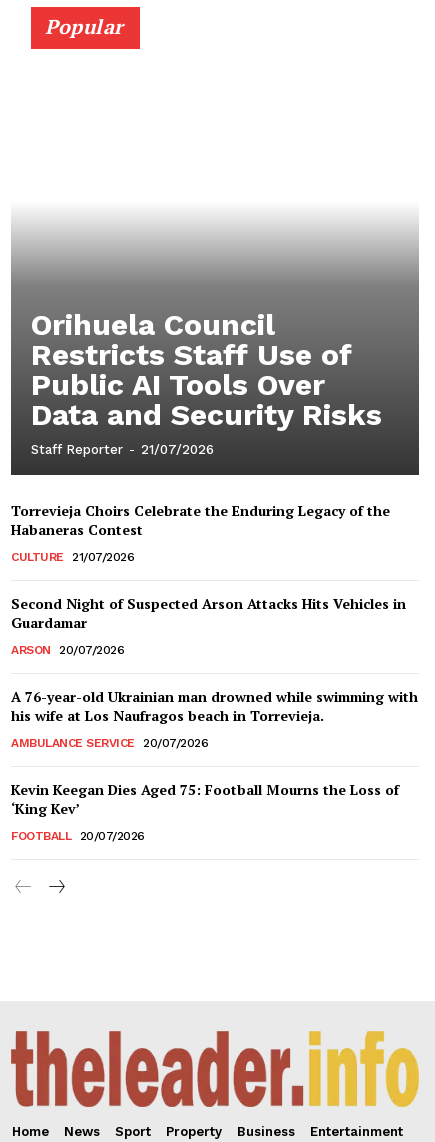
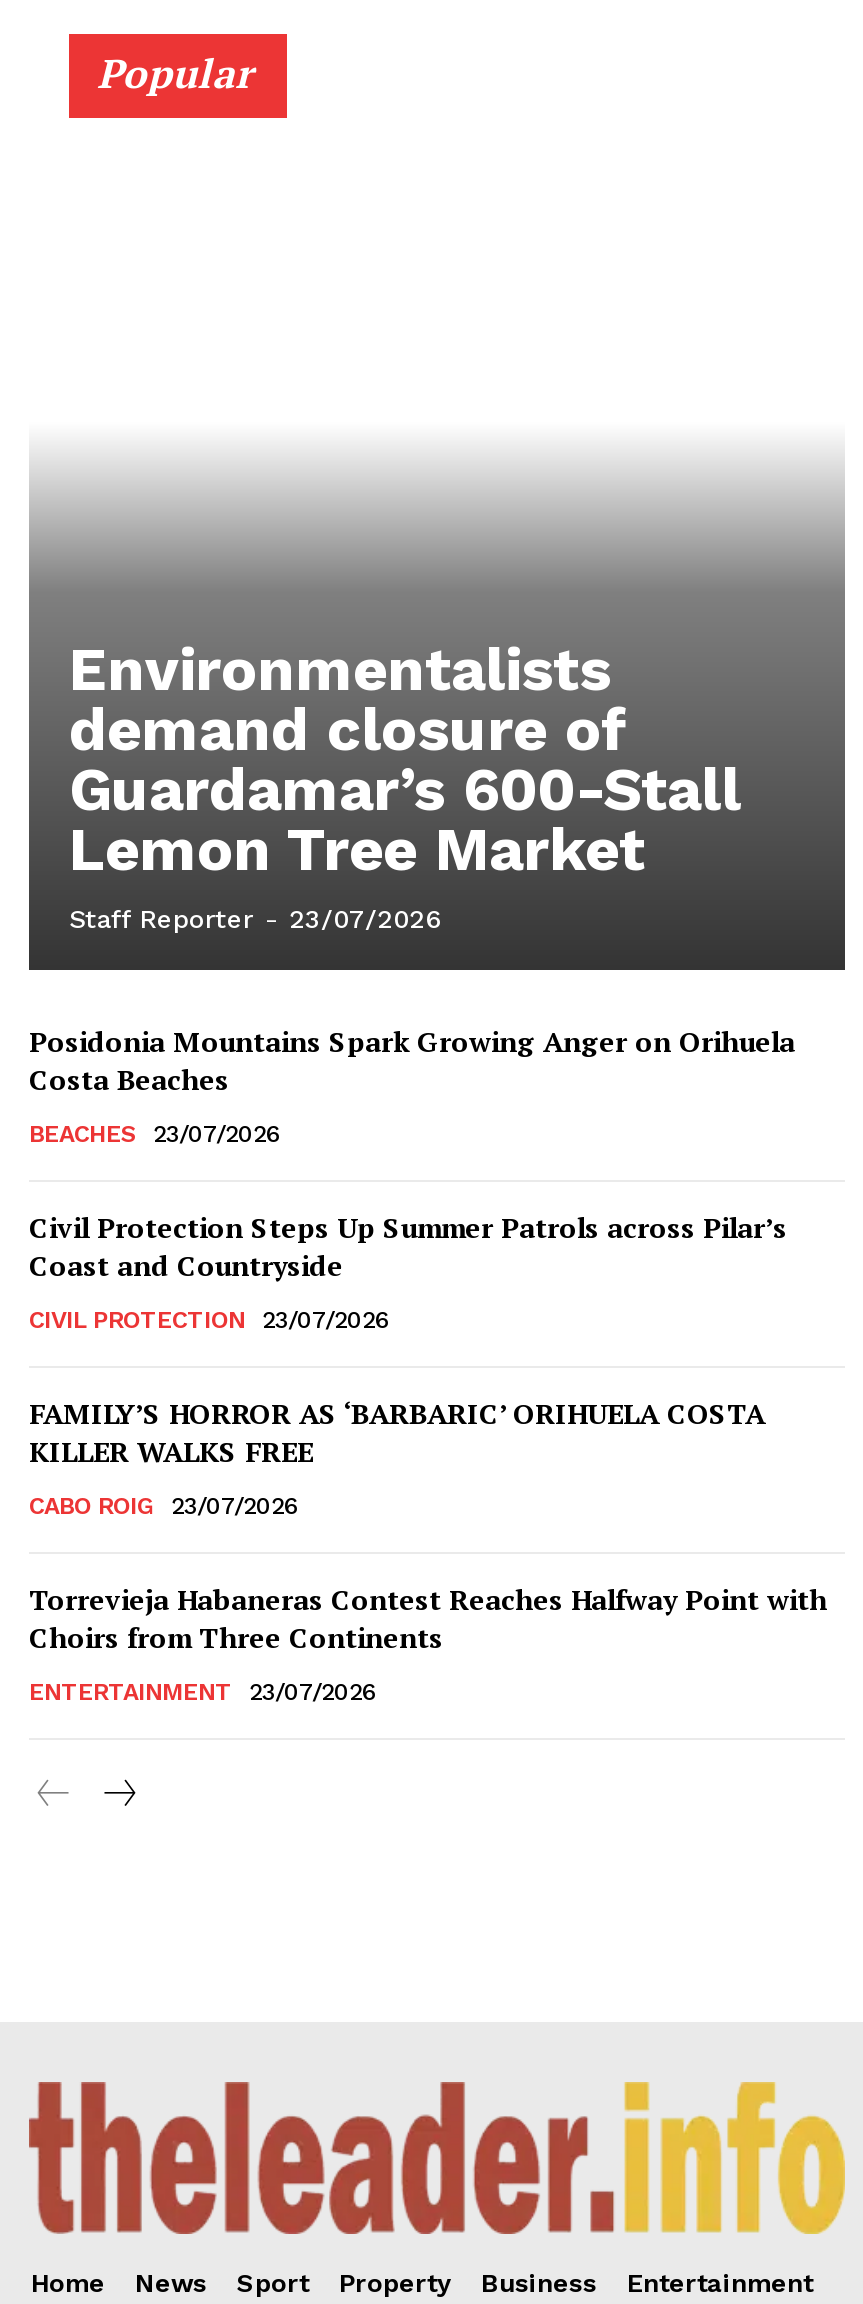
[31,307,382,457] Orihuela Council | Restricts Staff Use of | Public AI Tools Over | Data and Security Risks | Staff Reporter - 21/07/2026 -> [69,634,741,934] Environmentalists | demand closure of | Guardamar’s 600-Stall | Lemon Tree Market | Staff Reporter - 23/07/2026
[11,501,390,539] Torrevieja Choirs Celebrate the Enduring Legacy of the | Habaneras Contest -> [29,1022,795,1098] Posidonia Mountains Spark Growing Anger on Orihuela | Costa Beaches
[11,550,134,564] CULTURE | 21/07/2026 -> [29,1120,281,1148] BEACHES | 23/07/2026
[11,594,406,632] Second Night of Suspected Arson Attacks Hits Vehicles in | Guardamar -> [29,1208,787,1284] Civil Protection Steps Up Summer Patrols across Pilar’s | Coast and Countryside
[11,643,124,657] ARSON | 20/07/2026 -> [29,1306,390,1334] CIVIL PROTECTION | 23/07/2026
[11,687,418,725] A 76-year-old Ukrainian man drowned while swimming with | his wife at Los Naufragos beach in Torrevieja. -> [29,1394,765,1470] FAMILY’S HORROR AS ‘BARBARIC’ ORIHUELA COSTA | KILLER WALKS FREE
[11,736,208,750] AMBULANCE SERVICE | 20/07/2026 -> [29,1492,299,1520] CABO ROIG | 23/07/2026
[11,780,399,818] Kevin Keegan Dies Aged 75: Football Mourns the Loss of | ‘King Kev’ -> [29,1580,827,1656] Torrevieja Habaneras Contest Reaches Halfway Point with | Choirs from Three Continents
[11,829,144,843] FOOTBALL | 20/07/2026 -> [29,1678,377,1706] ENTERTAINMENT | 23/07/2026

